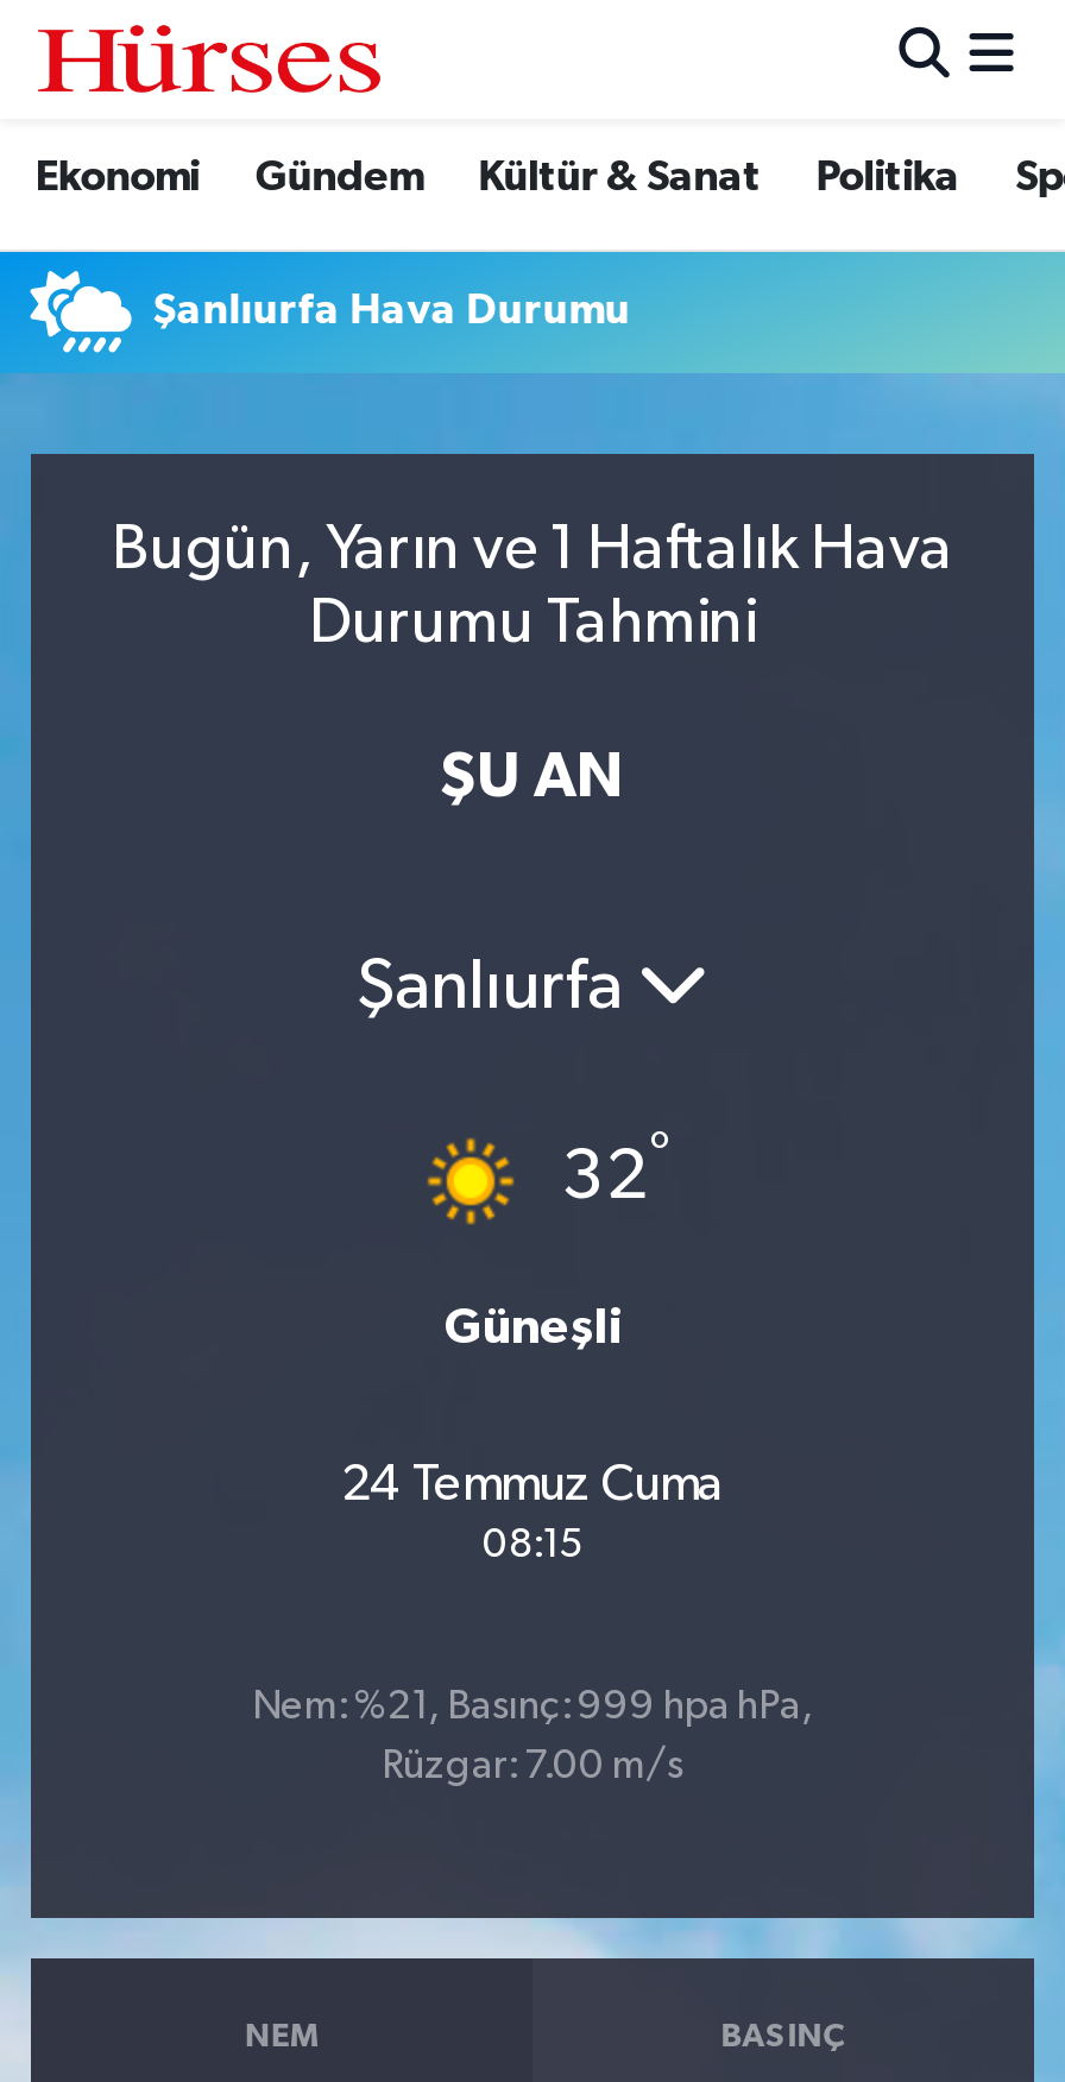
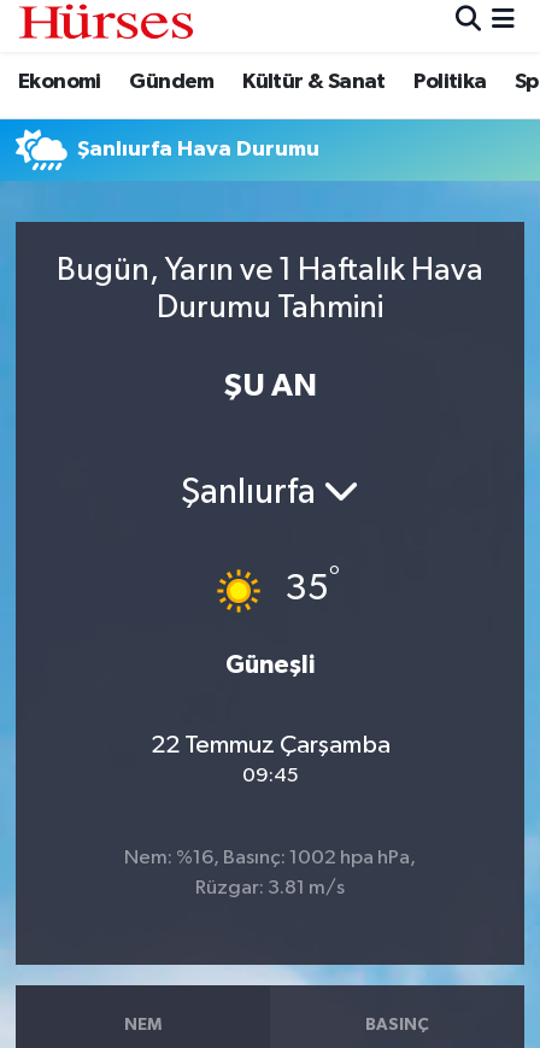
[561,1128,670,1214] 32° -> [284,564,340,608] 35°
[341,1460,724,1512] 24 Temmuz Cuma -> [150,732,390,759] 22 Temmuz Çarşamba
[483,1526,582,1567] 08:15 -> [242,766,298,787] 09:45
[252,1687,813,1727] Nem: %21, Basınç: 999 hpa hPa, -> [124,847,416,868] Nem: %16, Basınç: 1002 hpa hPa,
[382,1746,683,1787] Rüzgar: 7.00 m/s -> [195,878,345,898] Rüzgar: 3.81 m/s

